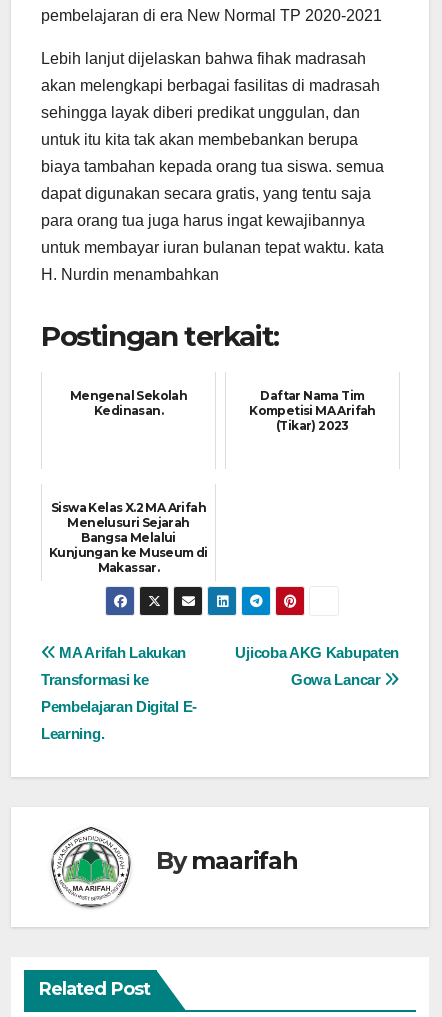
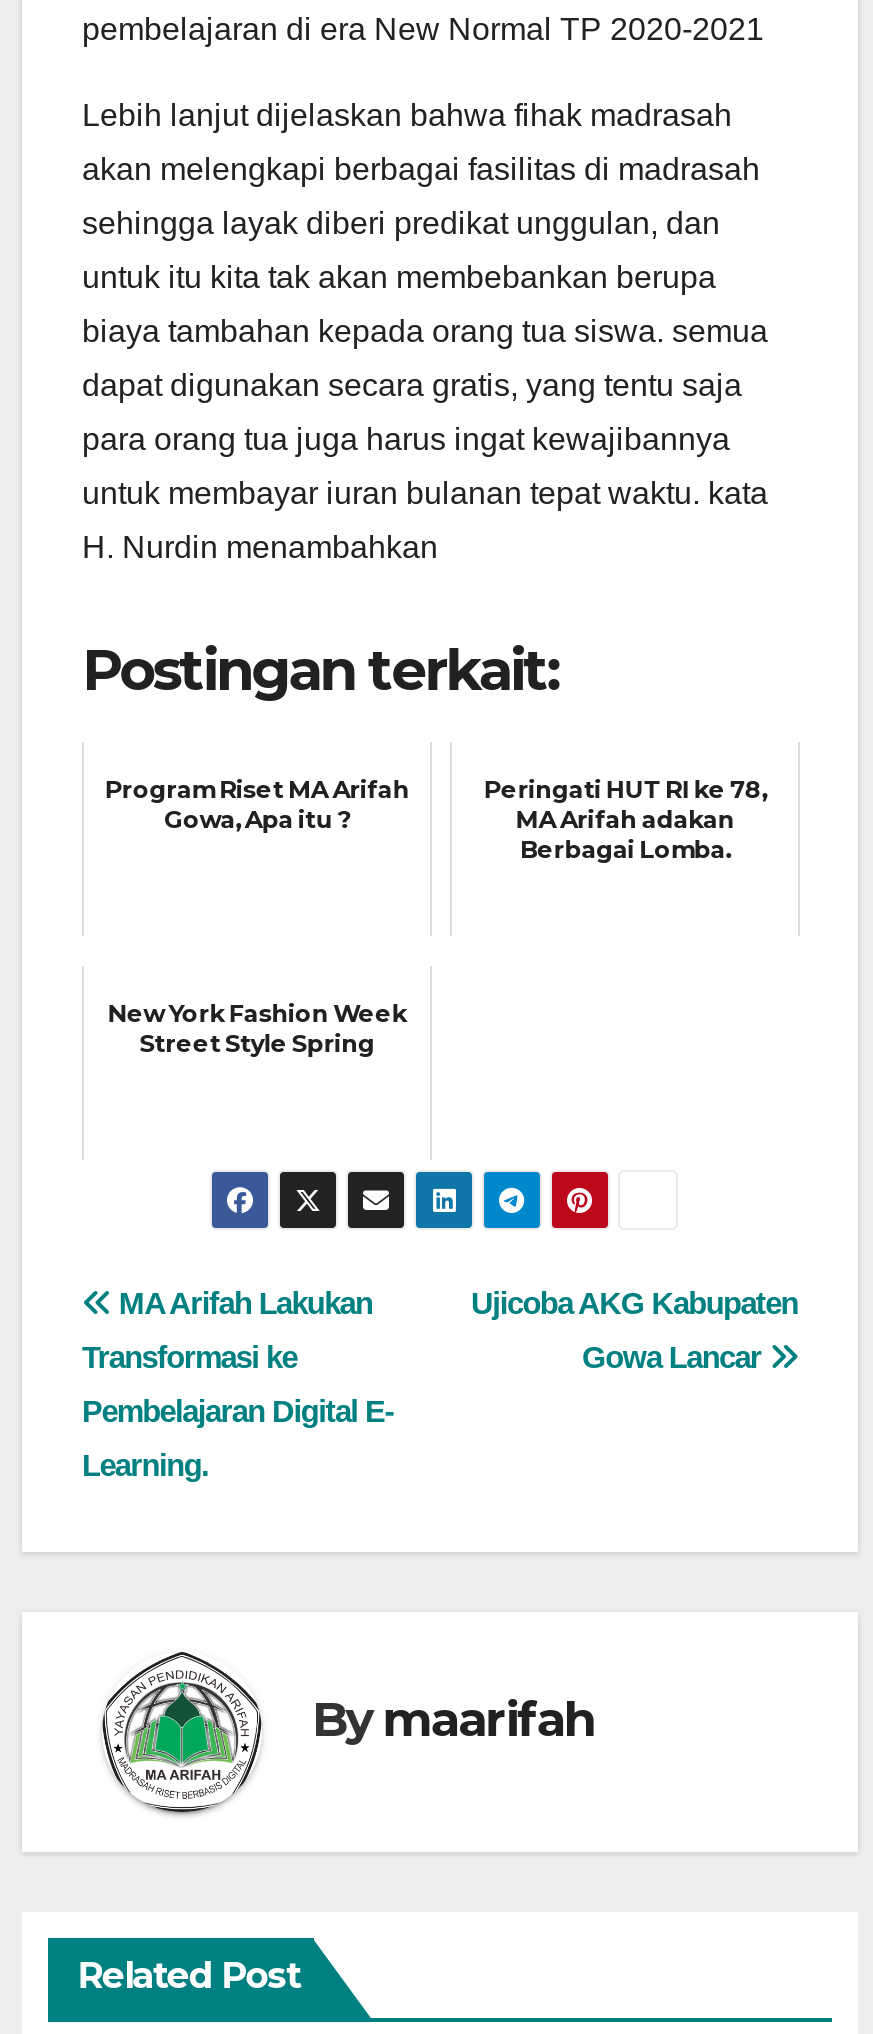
[70,388,187,418] Mengenal Sekolah | Kedinasan. -> [105,774,409,834] Program Riset MA Arifah | Gowa, Apa itu ?
[249,388,376,433] Daftar Nama Tim | Kompetisi MA Arifah | (Tikar) 2023 -> [484,774,766,864] Peringati HUT RI ke 78, | MA Arifah adakan | Berbagai Lomba.
[49,500,208,575] Siswa Kelas X.2 MA Arifah | Menelusuri Sejarah | Bangsa Melalui | Kunjungan ke Museum di | Makassar. -> [108,998,406,1058] New York Fashion Week | Street Style Spring

